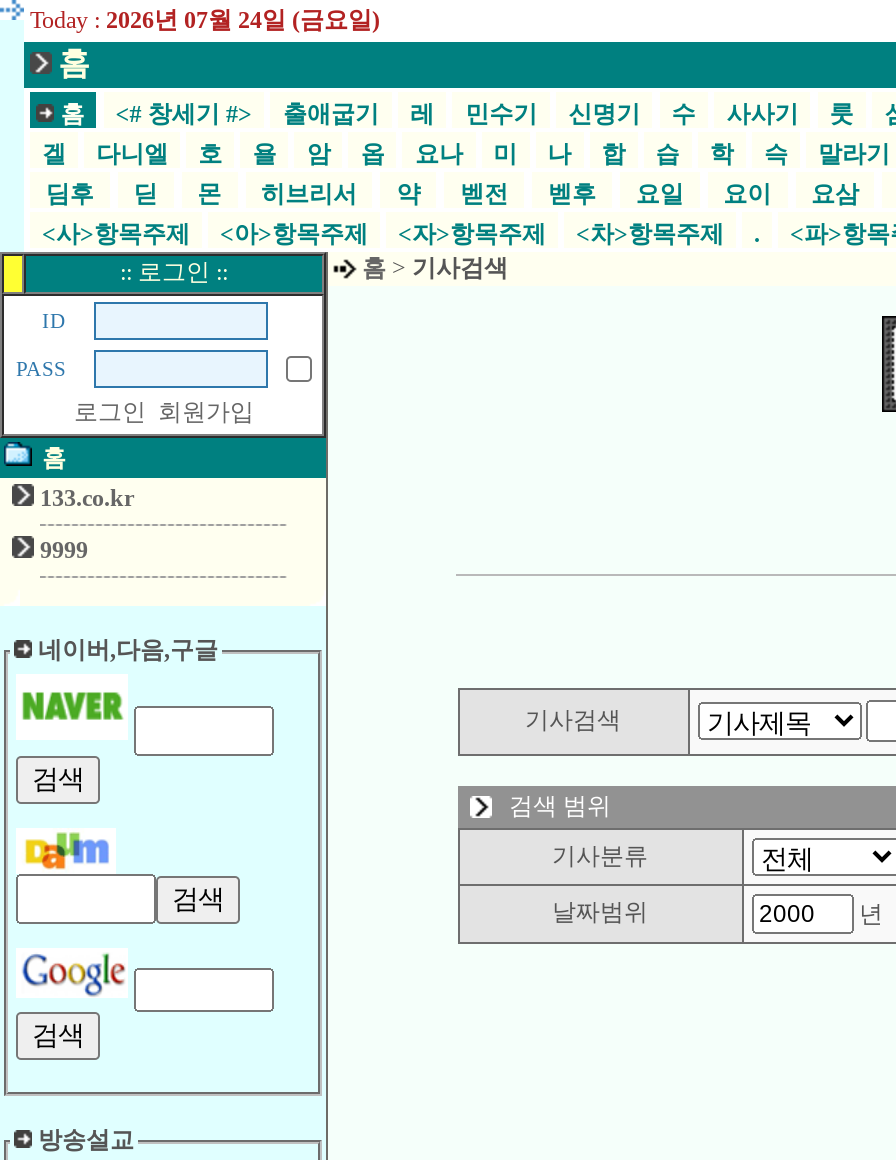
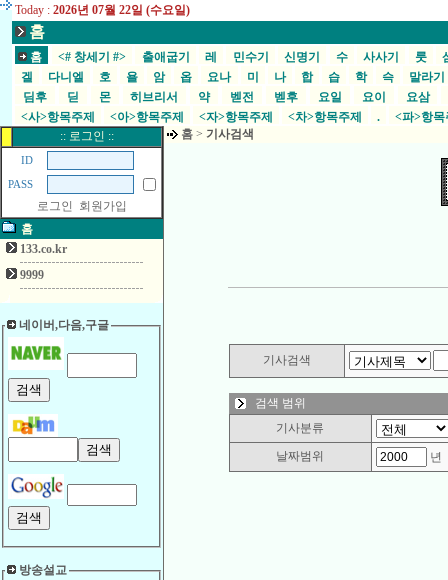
[30,6,380,34] Today : 2026년 07월 24일 (금요일) -> [15,3,190,17] Today : 2026년 07월 22일 (수요일)

